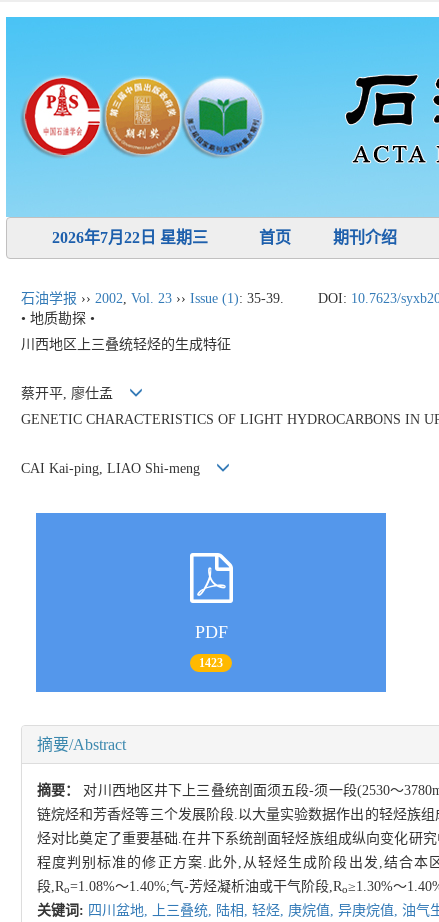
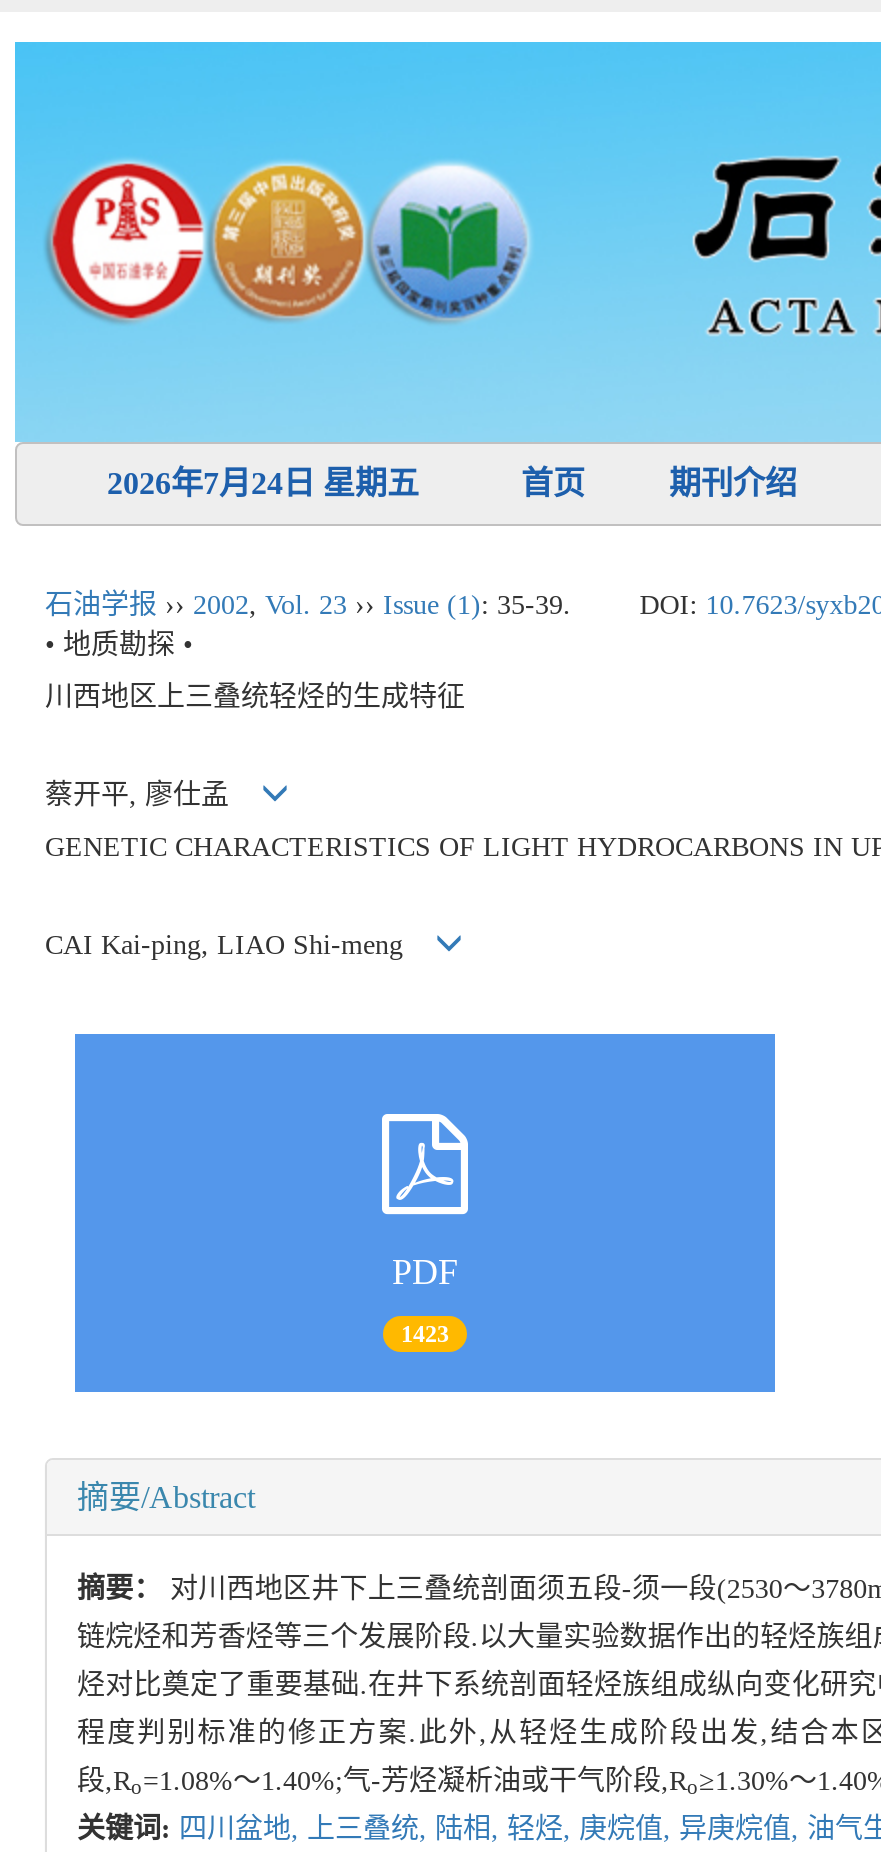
[52,229,208,246] 2026年7月22日 星期三 -> [107,466,419,500] 2026年7月24日 星期五

